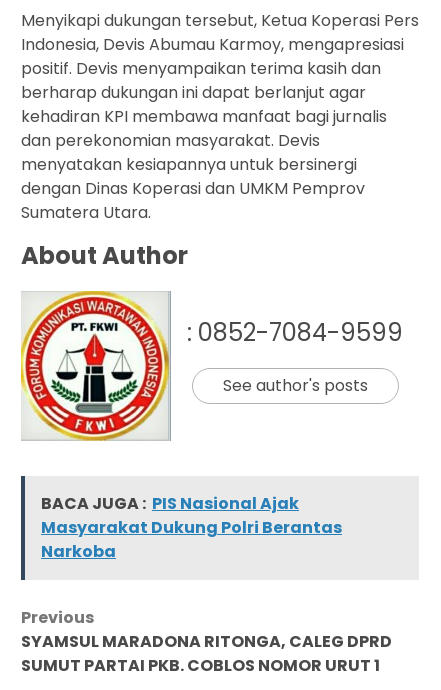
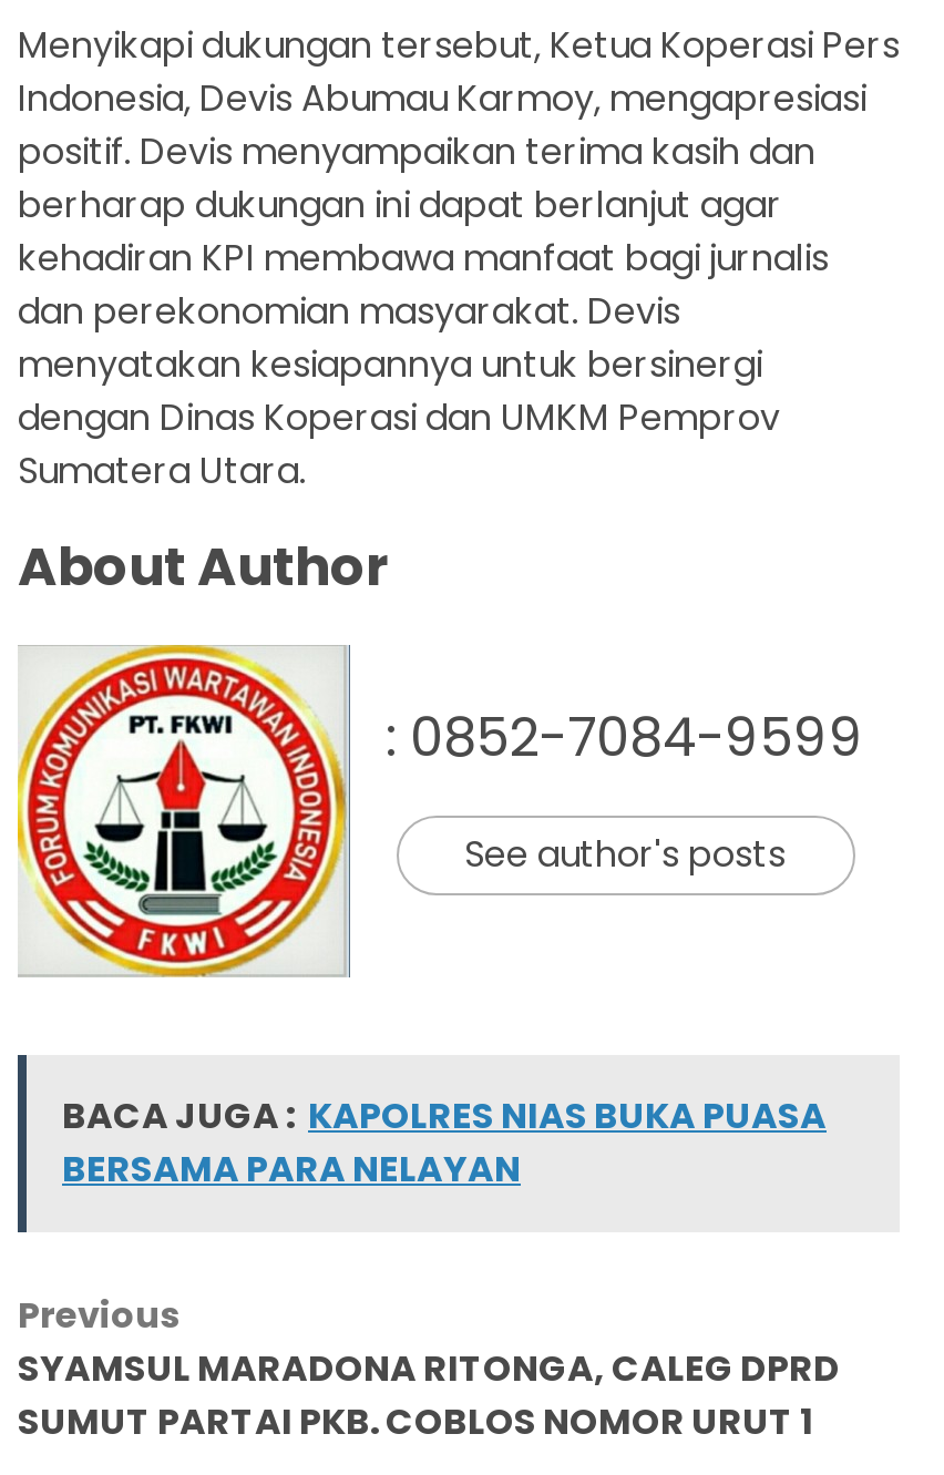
[41,492,342,563] BACA JUGA : PIS Nasional Ajak | Masyarakat Dukung Polri Berantas | Narkoba -> [62,1090,827,1194] BACA JUGA : KAPOLRES NIAS BUKA PUASA | BERSAMA PARA NELAYAN

